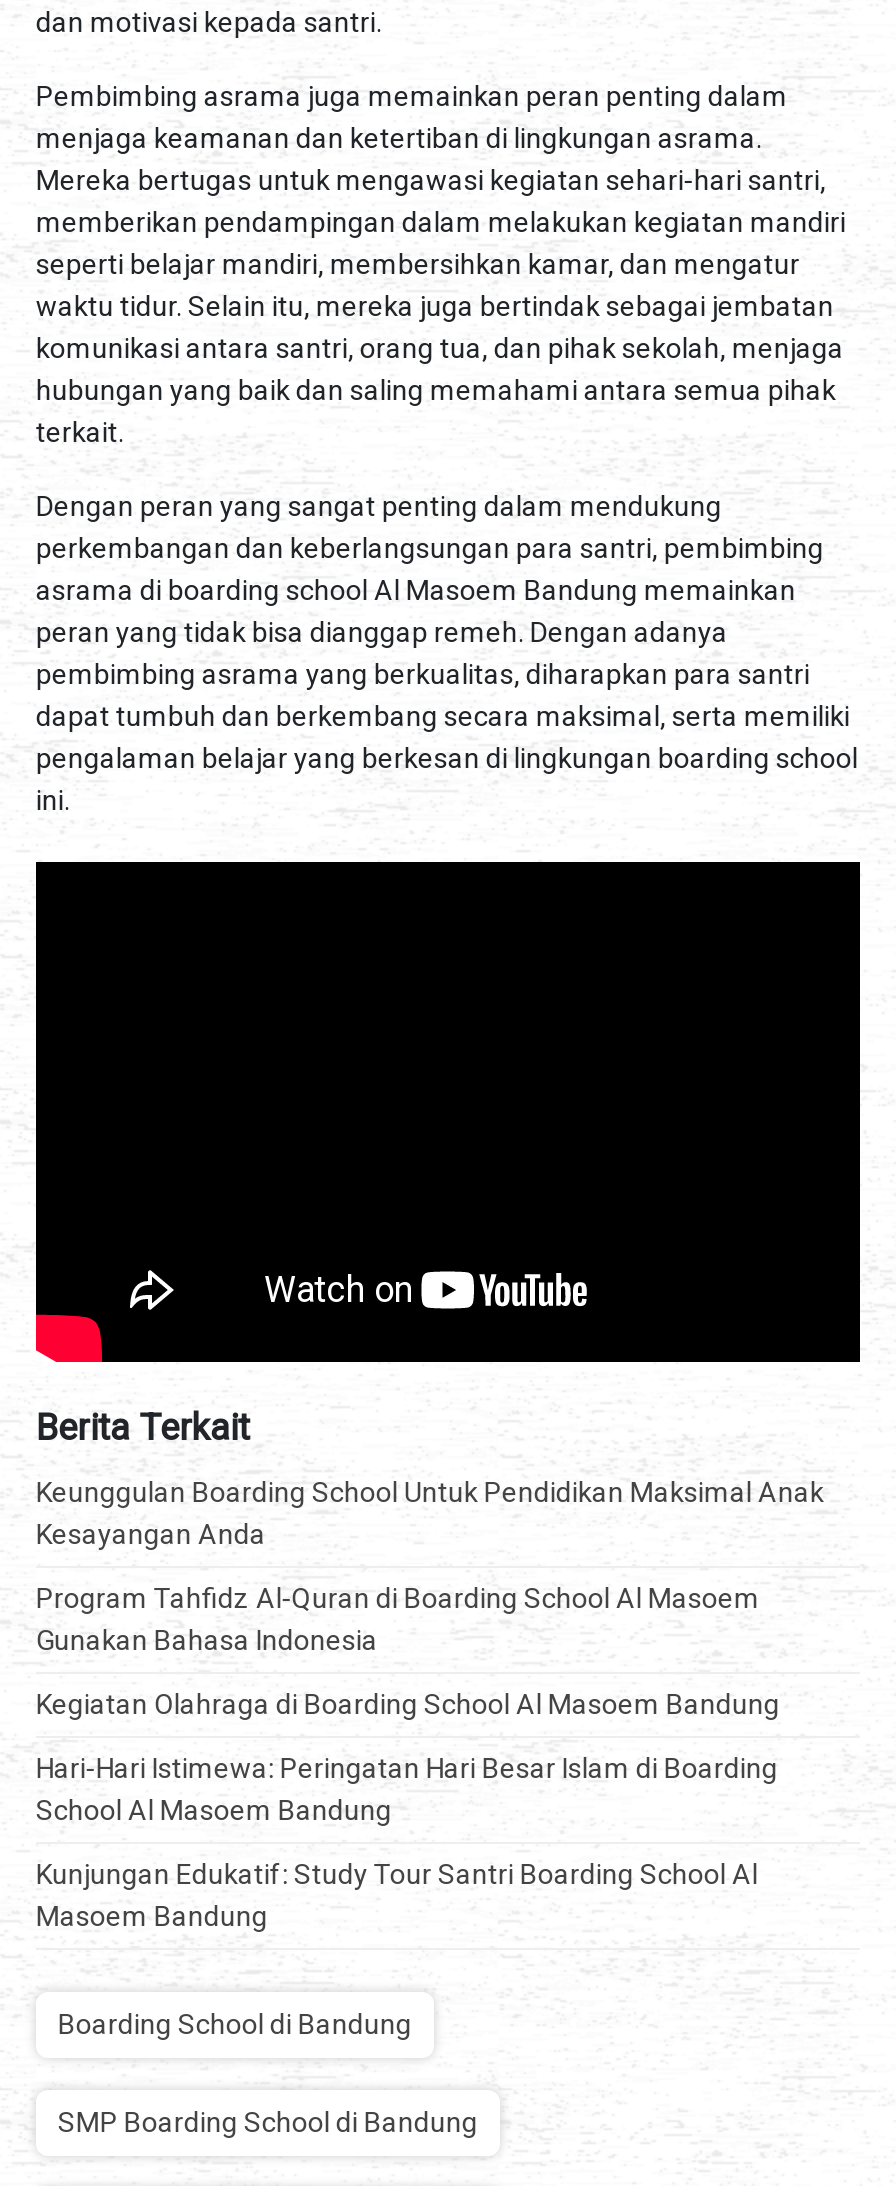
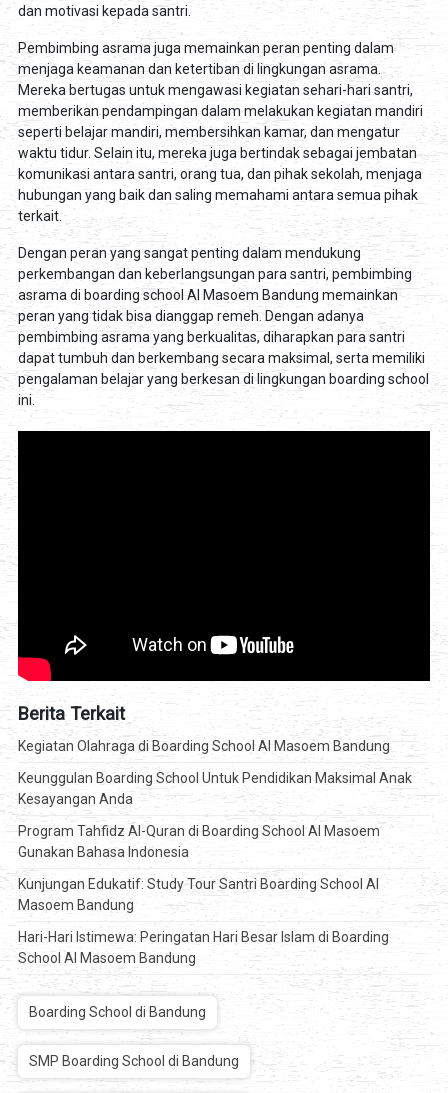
moved [36,1477,824,1657] -> [18,770,412,860]: Keunggulan Boarding School Untuk Pendidikan Maksimal Anak | Kesayangan Anda | Program Tahfidz Al-Quran di Boarding School Al Masoem | Gunakan Bahasa Indonesia
moved [36,1689,780,1721] -> [18,738,390,754]: Kegiatan Olahraga di Boarding School Al Masoem Bandung
moved [36,1753,778,1827] -> [18,929,389,966]: Hari-Hari Istimewa: Peringatan Hari Besar Islam di Boarding | School Al Masoem Bandung
moved [36,1859,758,1933] -> [18,876,379,913]: Kunjungan Edukatif: Study Tour Santri Boarding School Al | Masoem Bandung

